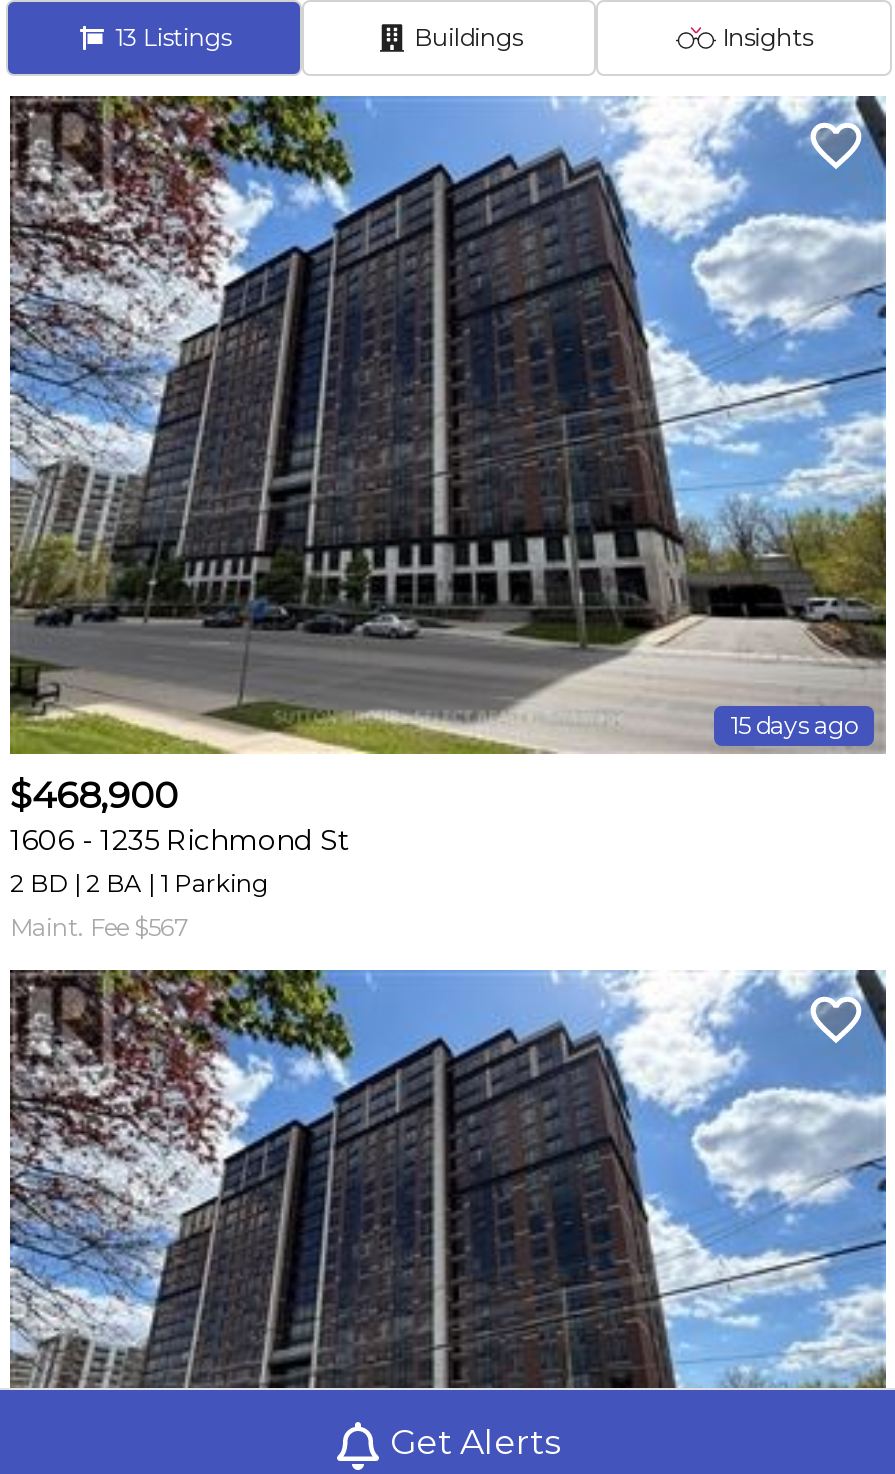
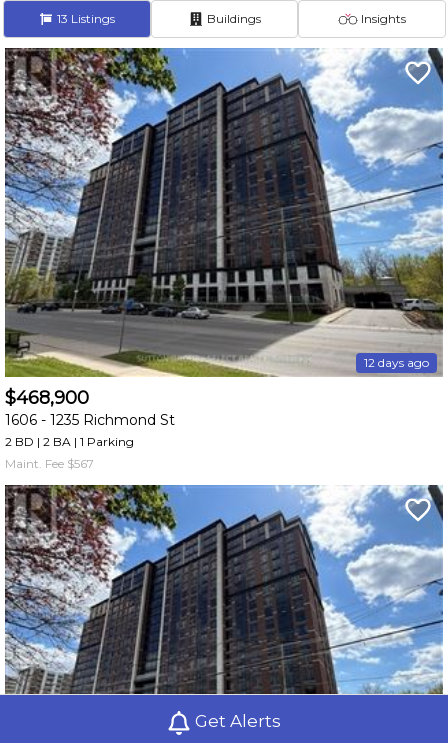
[730,709,858,739] 15 days ago -> [364,354,429,369] 12 days ago

